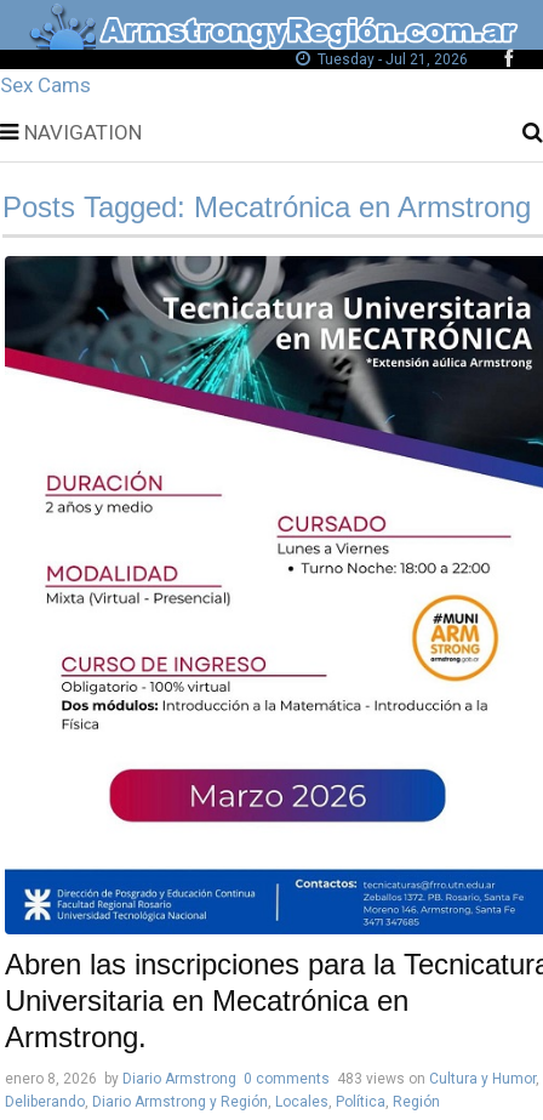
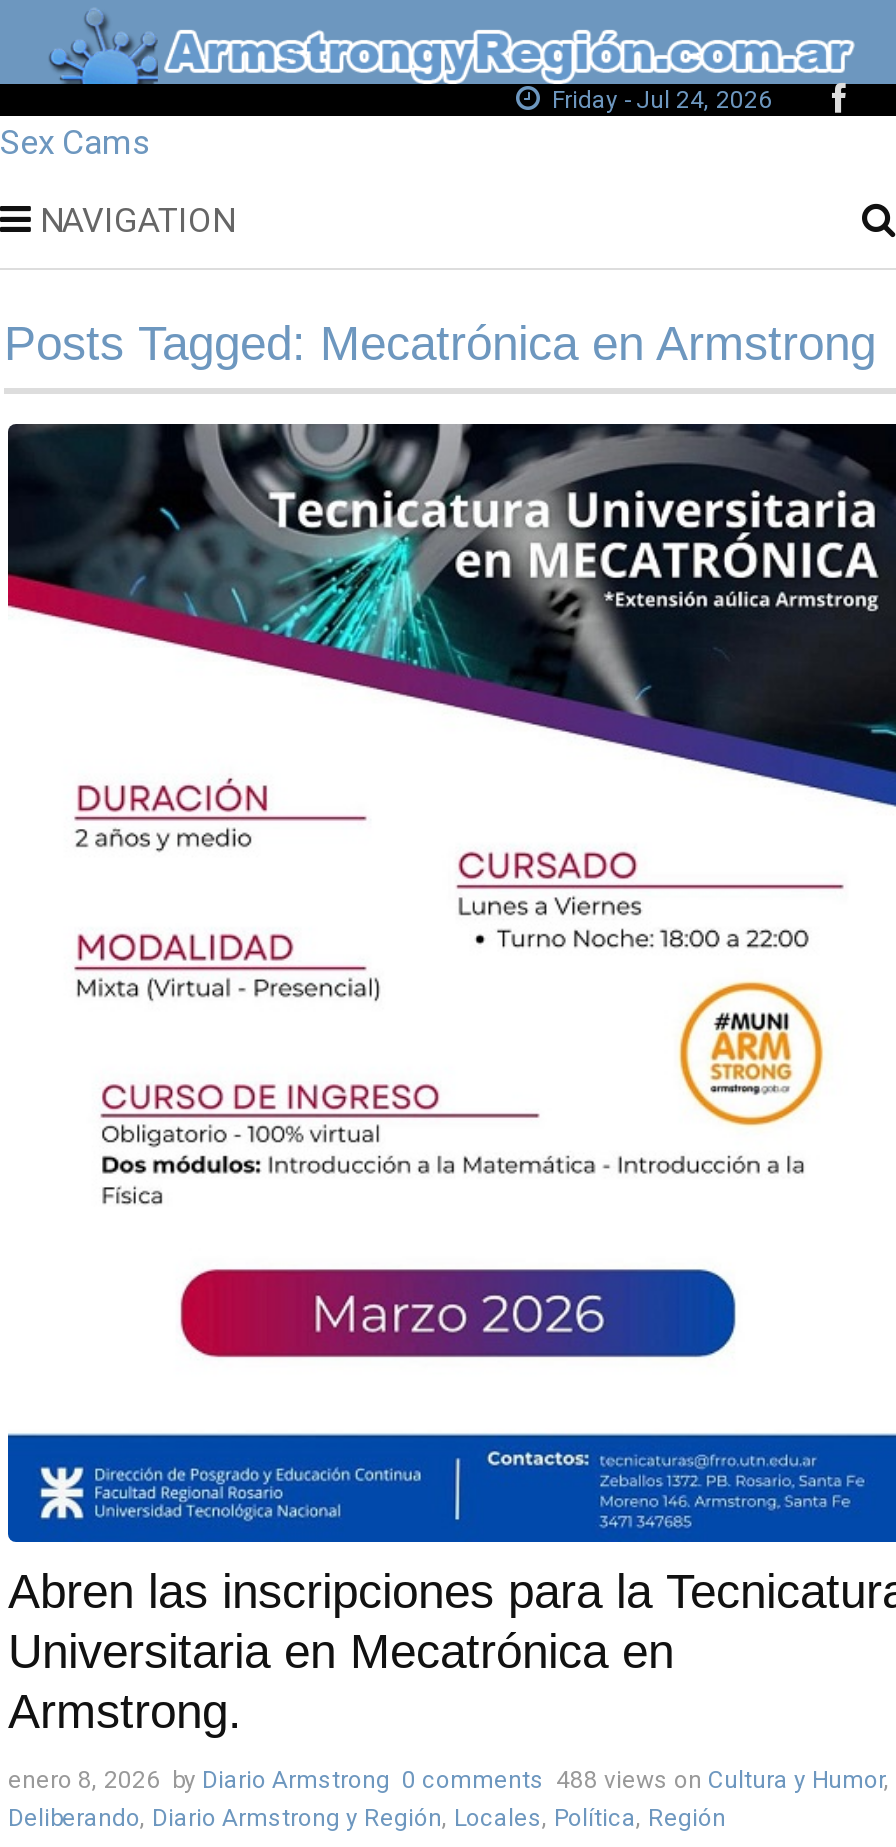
[314,51,468,68] Tuesday - Jul 21, 2026 -> [546,86,772,114] Friday - Jul 24, 2026
[5,1070,539,1087] enero 8, 2026 by Diario Armstrong 0 comments 483 views on Cultura y Humor, -> [8,1766,890,1794] enero 8, 2026 by Diario Armstrong 0 comments 488 views on Cultura y Humor,

